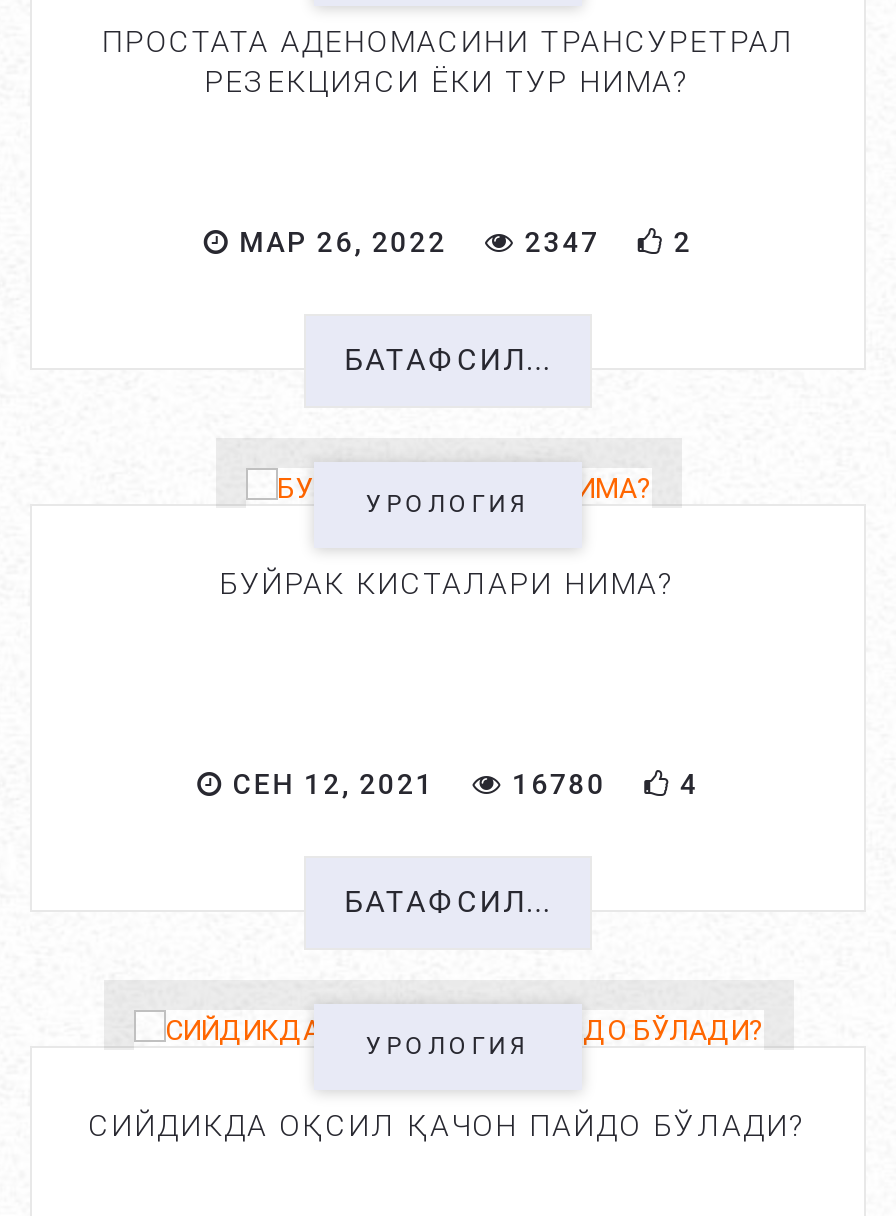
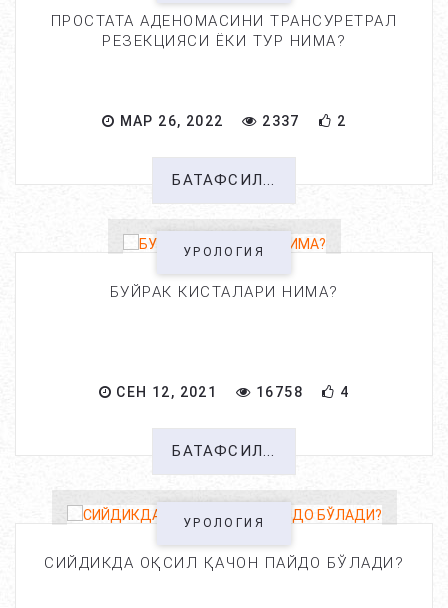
[516,226,600,258] 2347 -> [258,113,300,129] 2337
[503,768,606,800] 16780 -> [252,384,303,400] 16758

